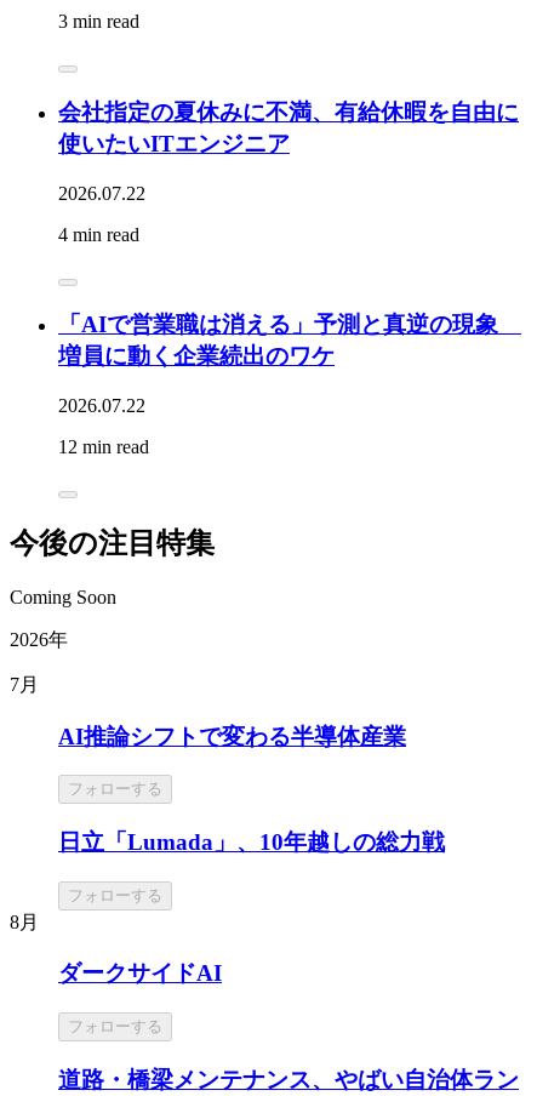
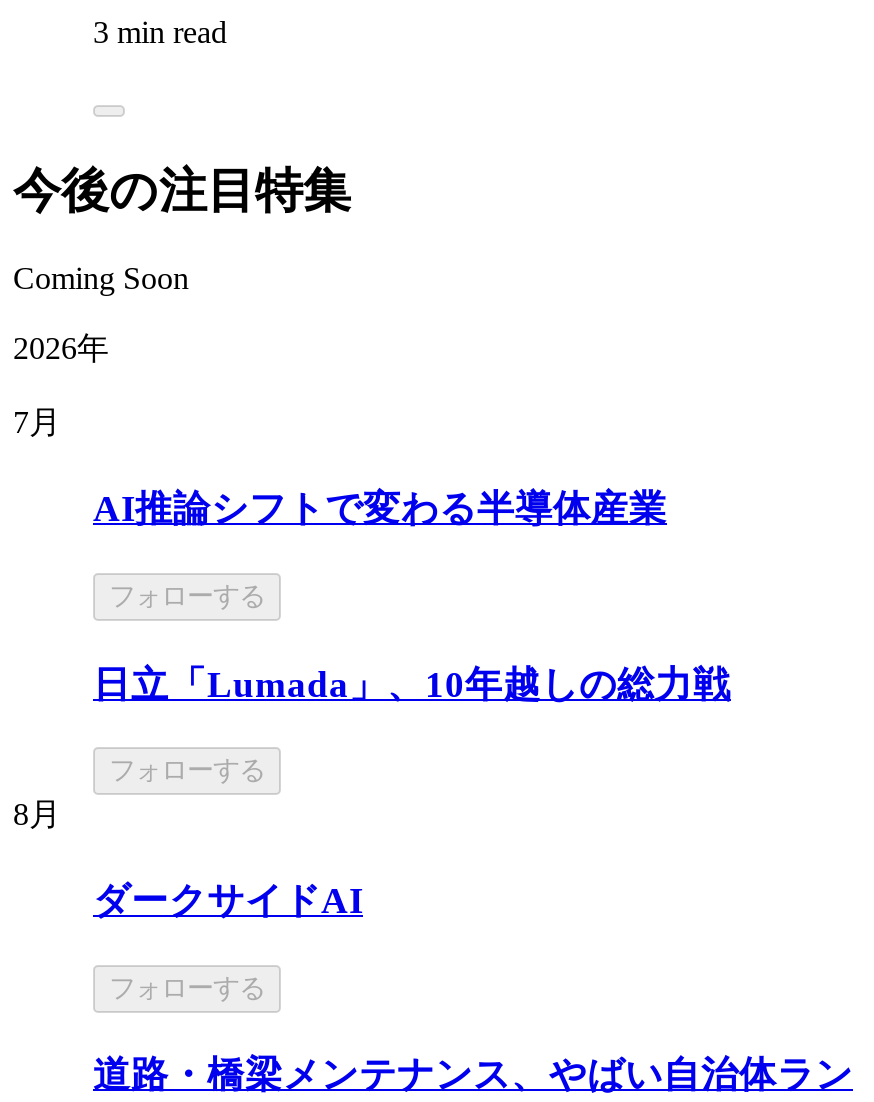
[58,99,519,244] 会社指定の夏休みに不満、有給休暇を自由に | 使いたいITエンジニア | 2026.07.22 | 4 min read -> none
[58,312,521,457] 「AIで営業職は消える」予測と真逆の現象 | 増員に動く企業続出のワケ | 2026.07.22 | 12 min read -> none

